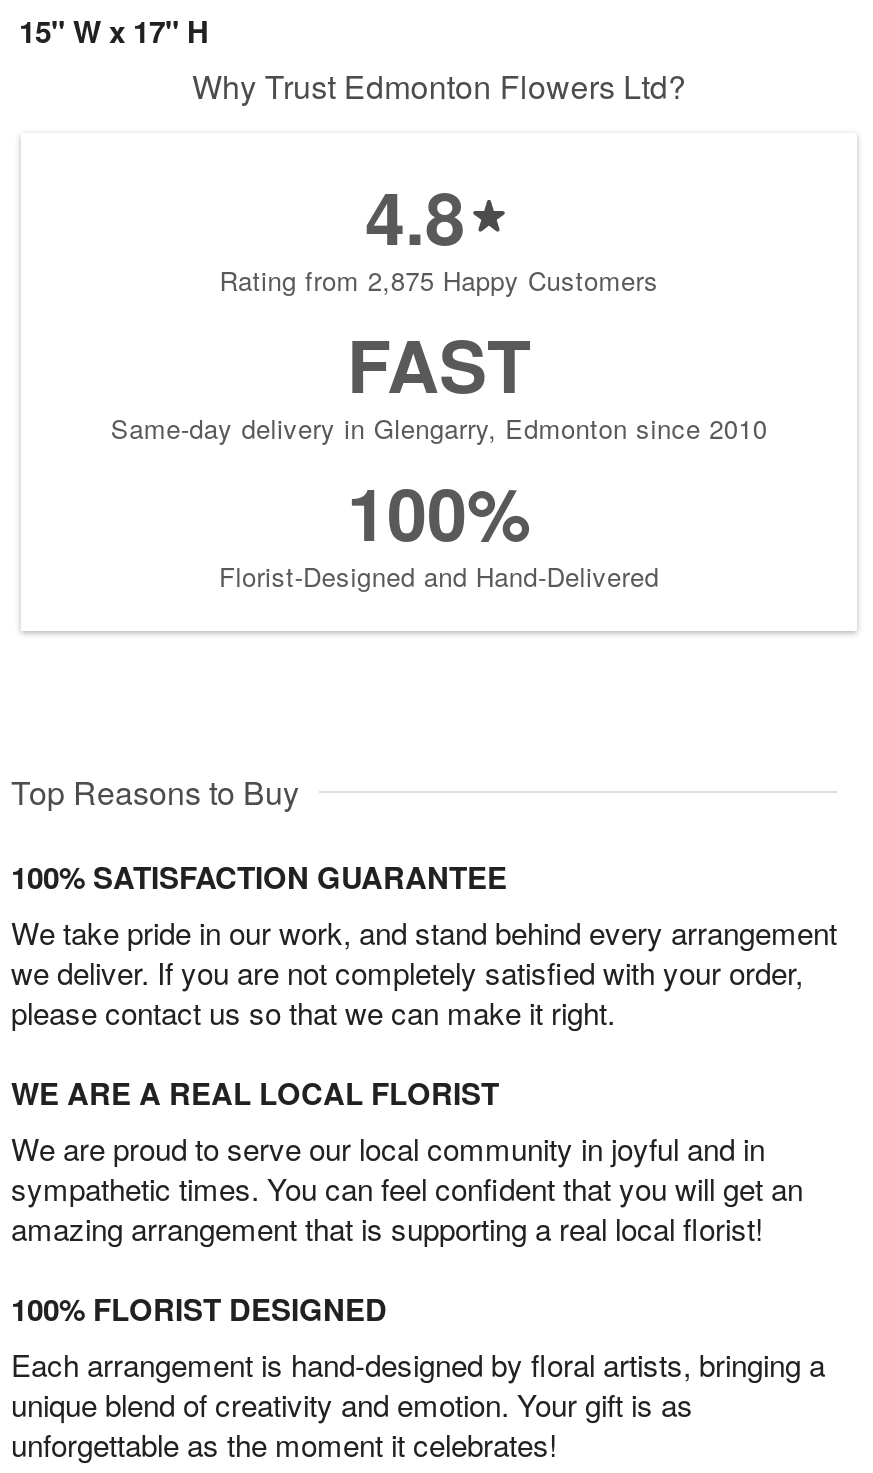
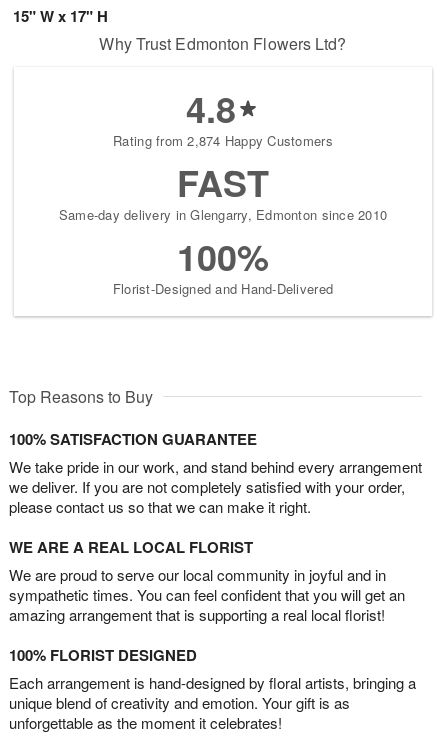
[219,262,659,300] Rating from 2,875 Happy Customers -> [113,131,333,150] Rating from 2,874 Happy Customers

